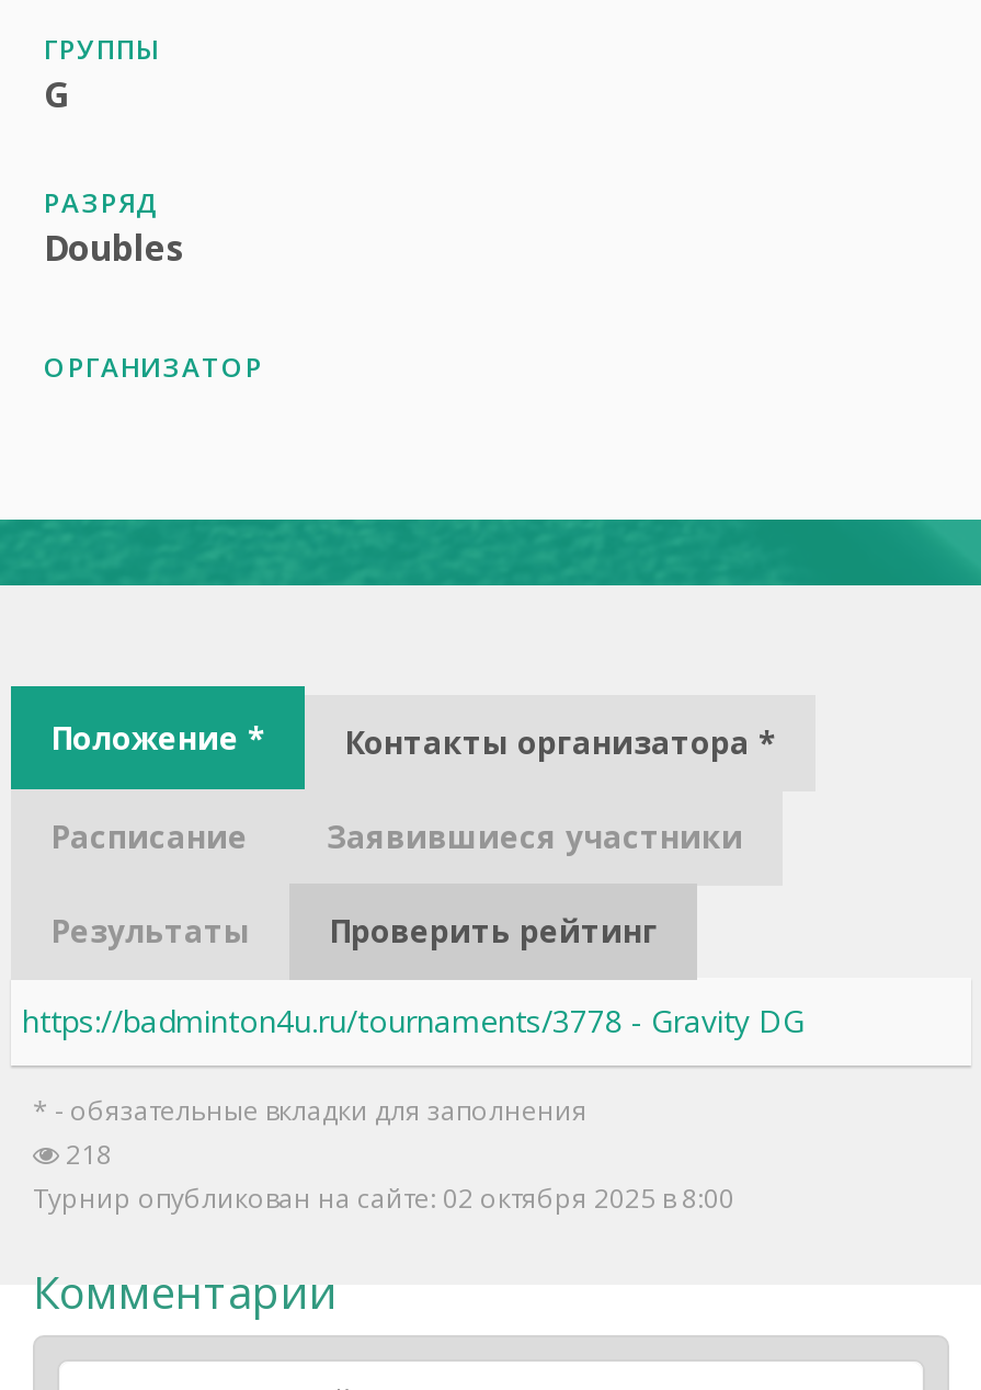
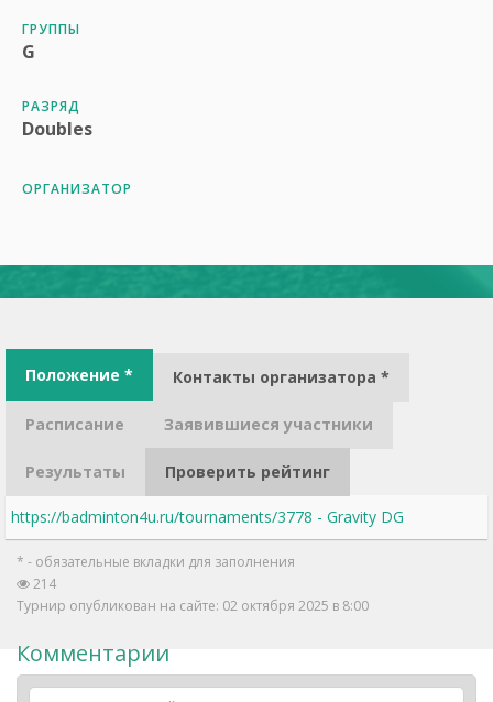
[59,1136,112,1173] 218 -> [30,574,56,593] 214

